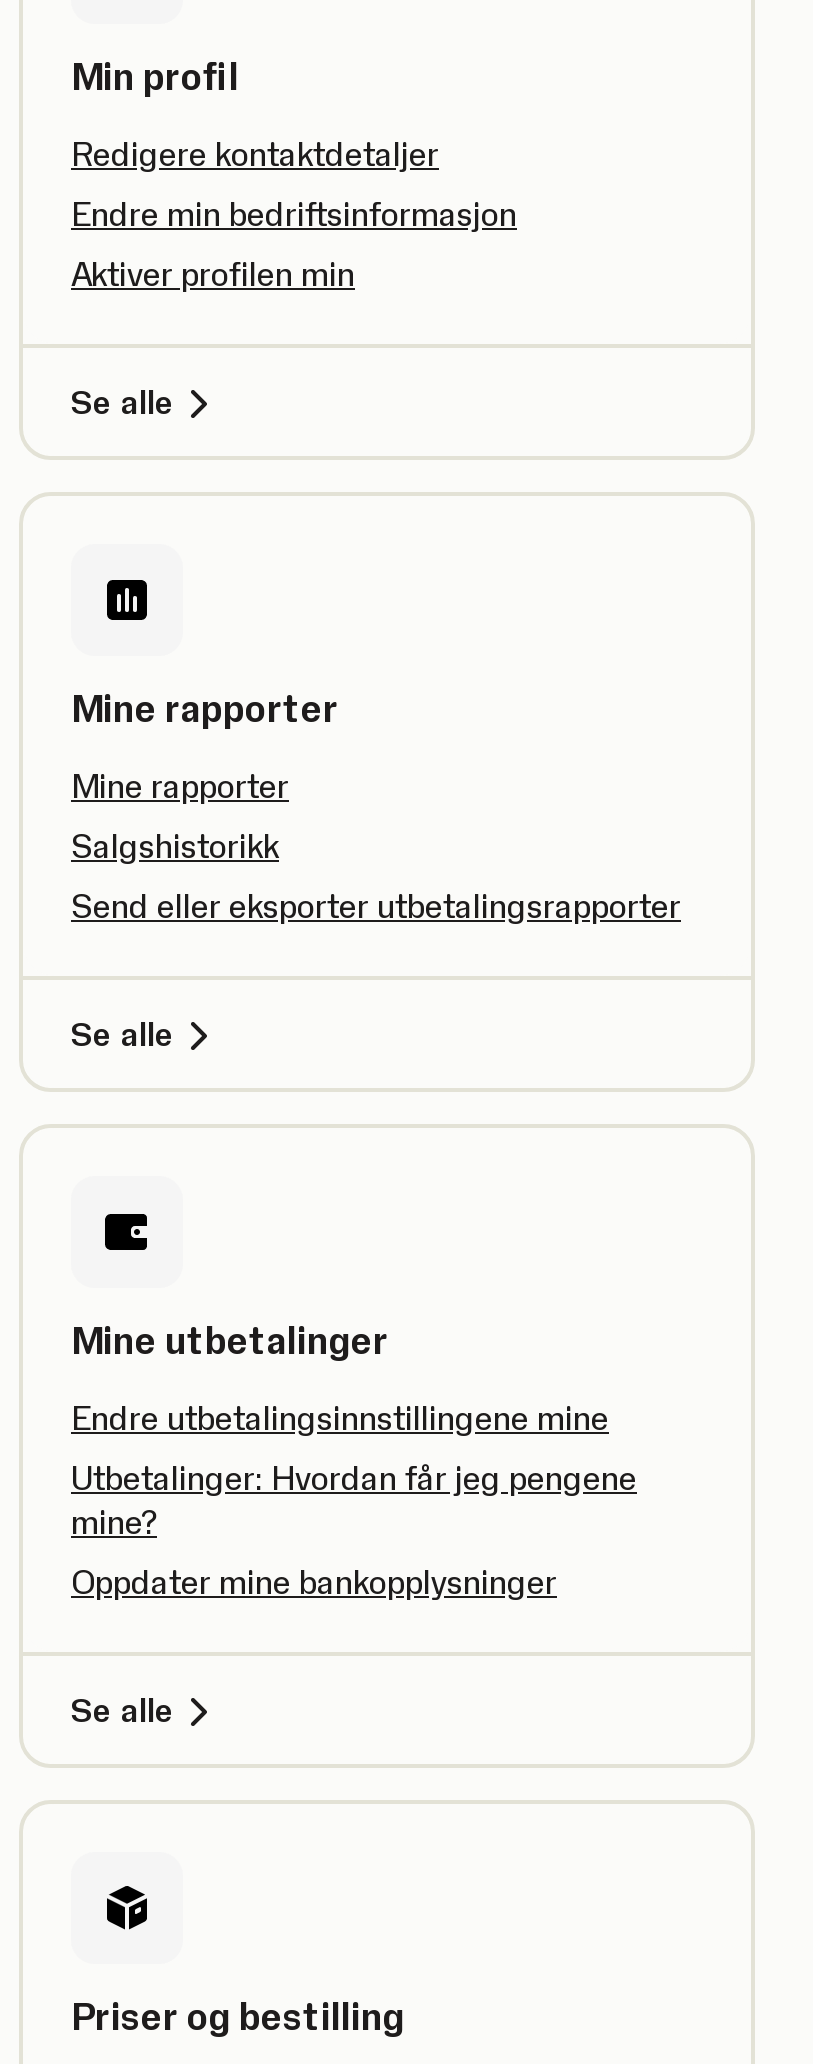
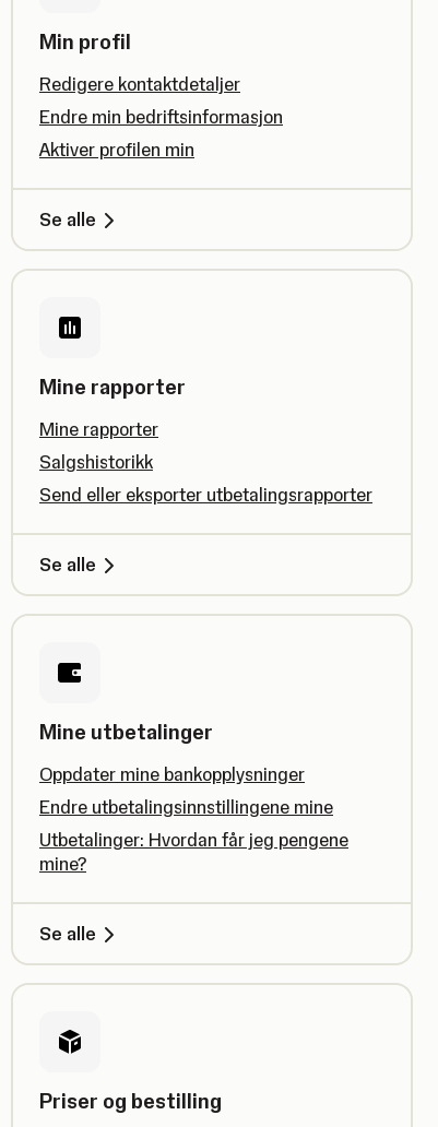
moved [71,1398,637,1542] -> [39,796,348,875]: Endre utbetalingsinnstillingene mine | Utbetalinger: Hvordan får jeg pengene | mine?
moved [71,1562,557,1602] -> [39,763,305,785]: Oppdater mine bankopplysninger

